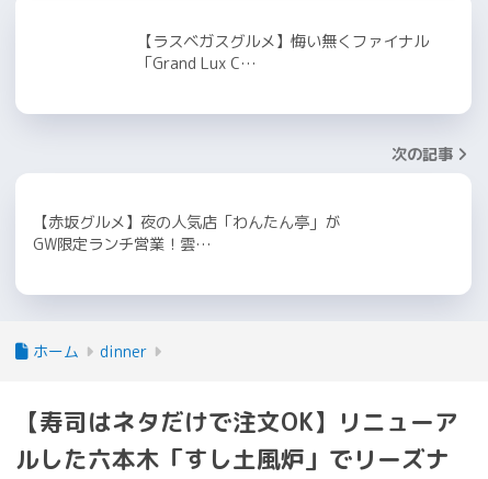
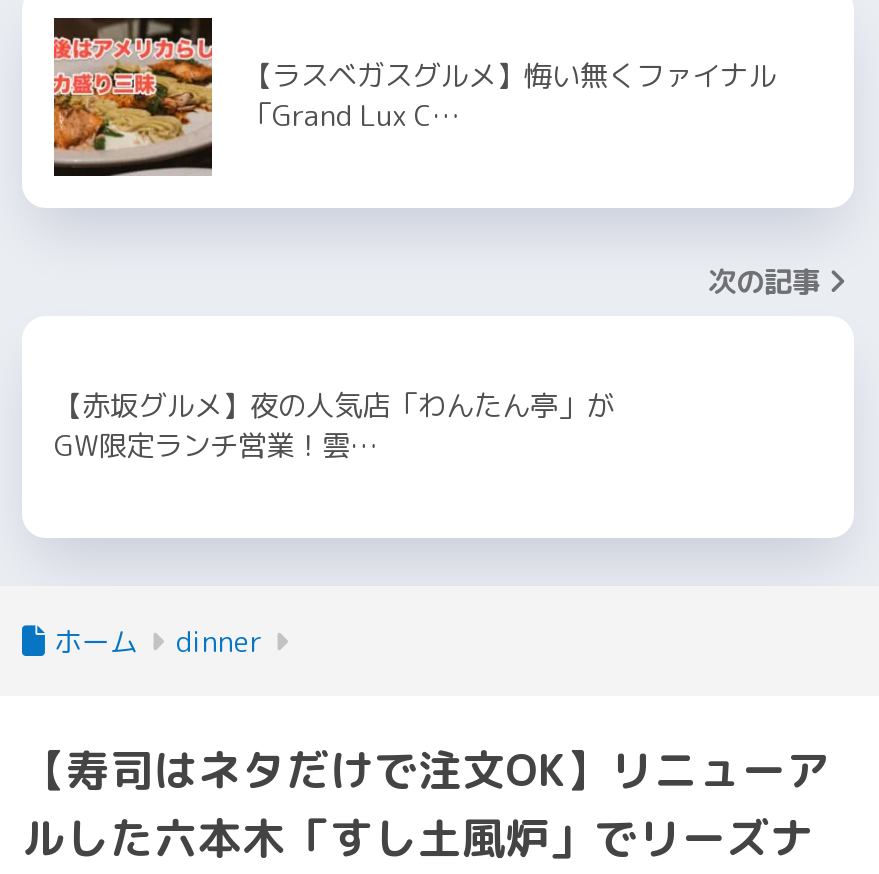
none -> [52,16,214,178] [image]

